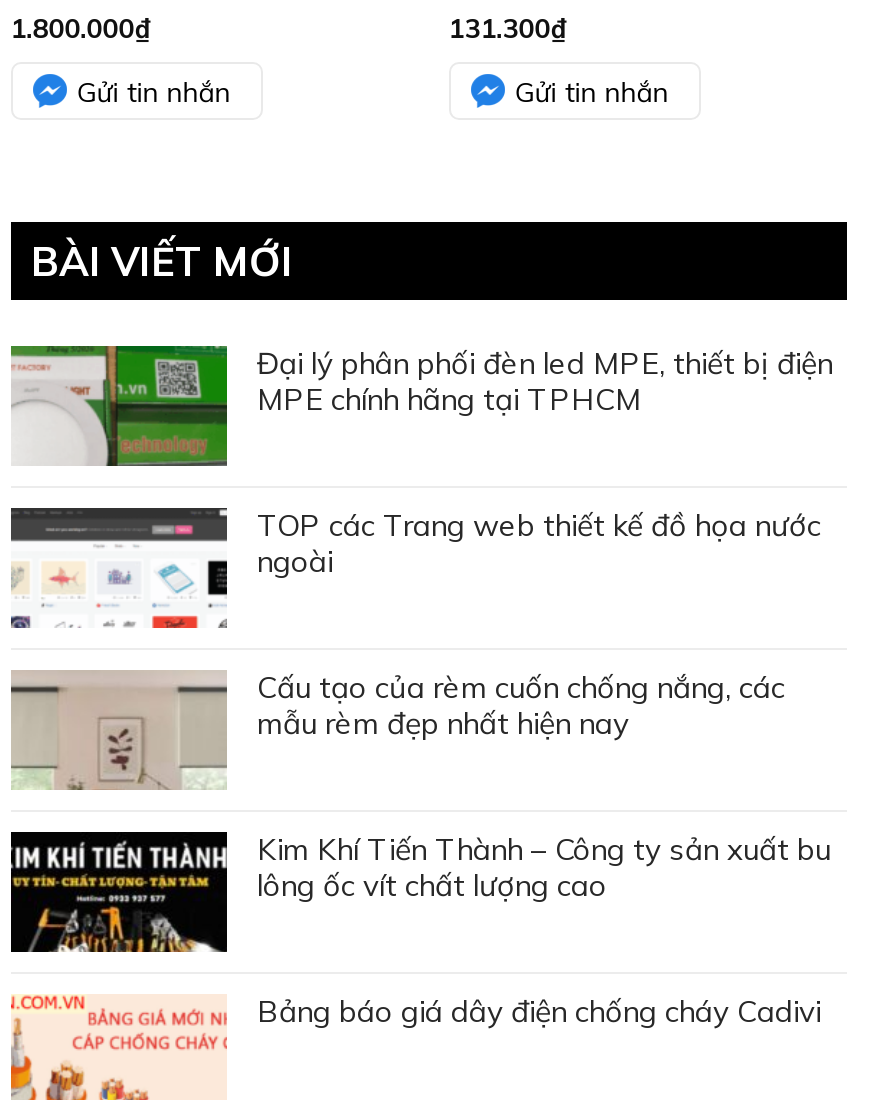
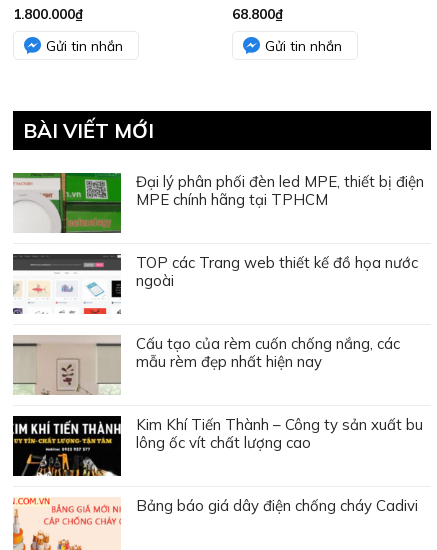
[449,9,567,43] 131.300₫ -> [232,4,283,21] 68.800₫

